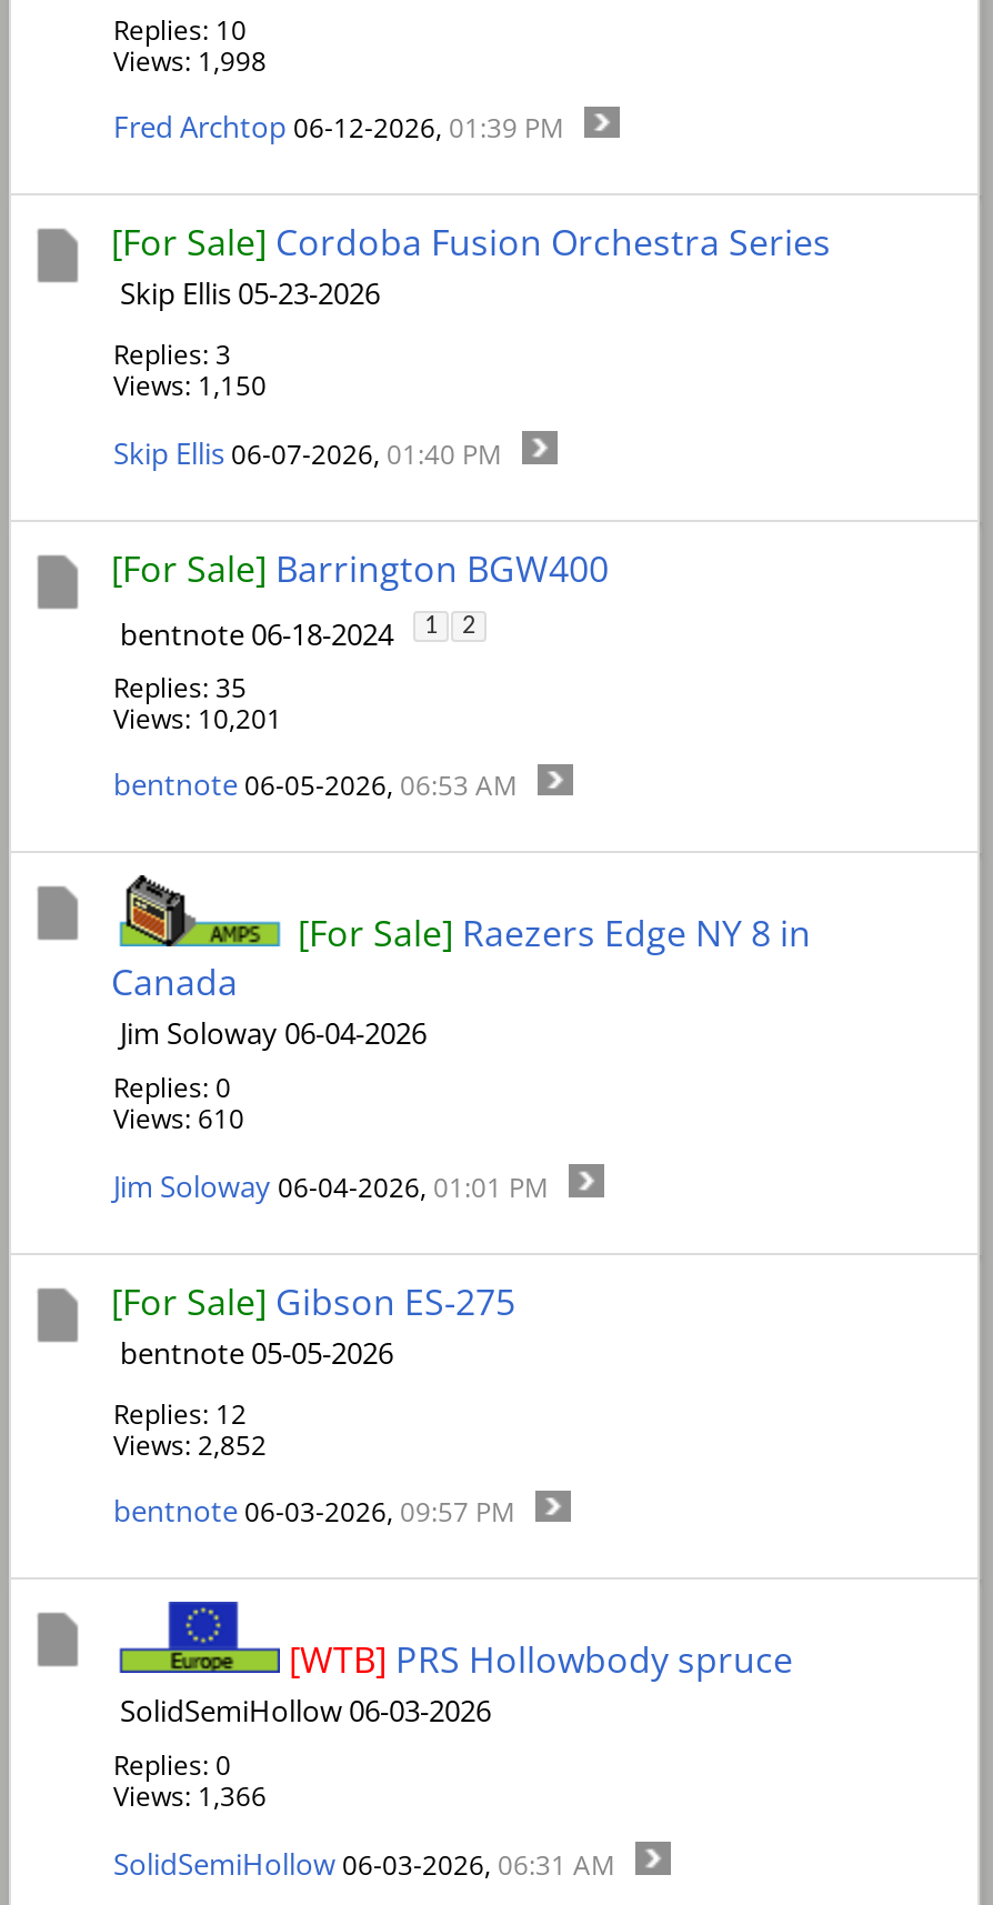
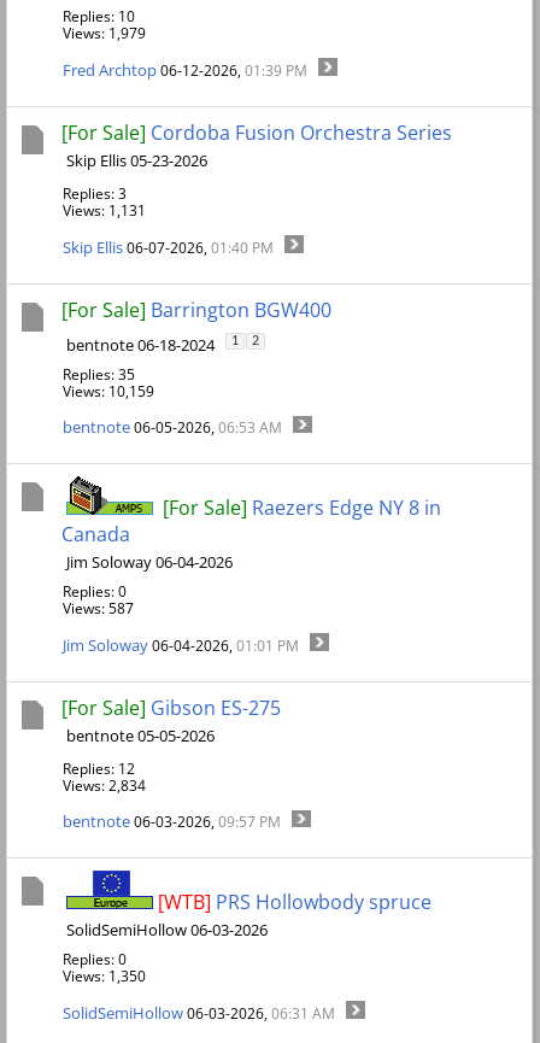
[113,41,267,79] Views: 1,998 -> [63,23,146,44] Views: 1,979
[113,367,267,404] Views: 1,150 -> [63,200,146,221] Views: 1,131
[113,699,282,737] Views: 10,201 -> [63,381,154,401] Views: 10,159
[113,1100,244,1138] Views: 610 -> [63,598,134,619] Views: 587
[113,1426,267,1464] Views: 2,852 -> [63,775,146,796] Views: 2,834
[113,1778,267,1816] Views: 1,366 -> [63,966,146,987] Views: 1,350

